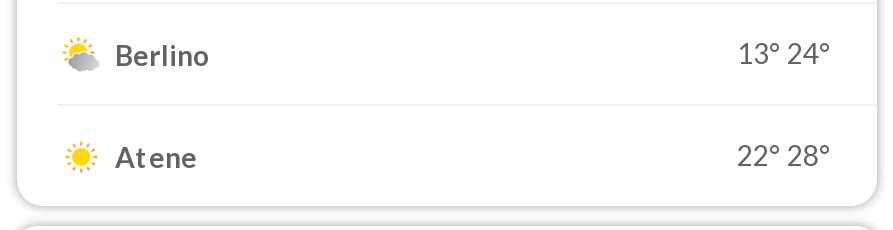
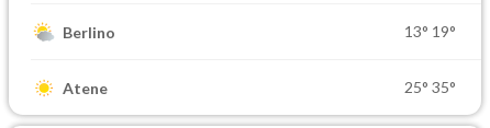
[737,35,831,69] 13° 24° -> [404,21,456,40] 13° 19°
[737,137,831,171] 22° 28° -> [404,77,456,96] 25° 35°

